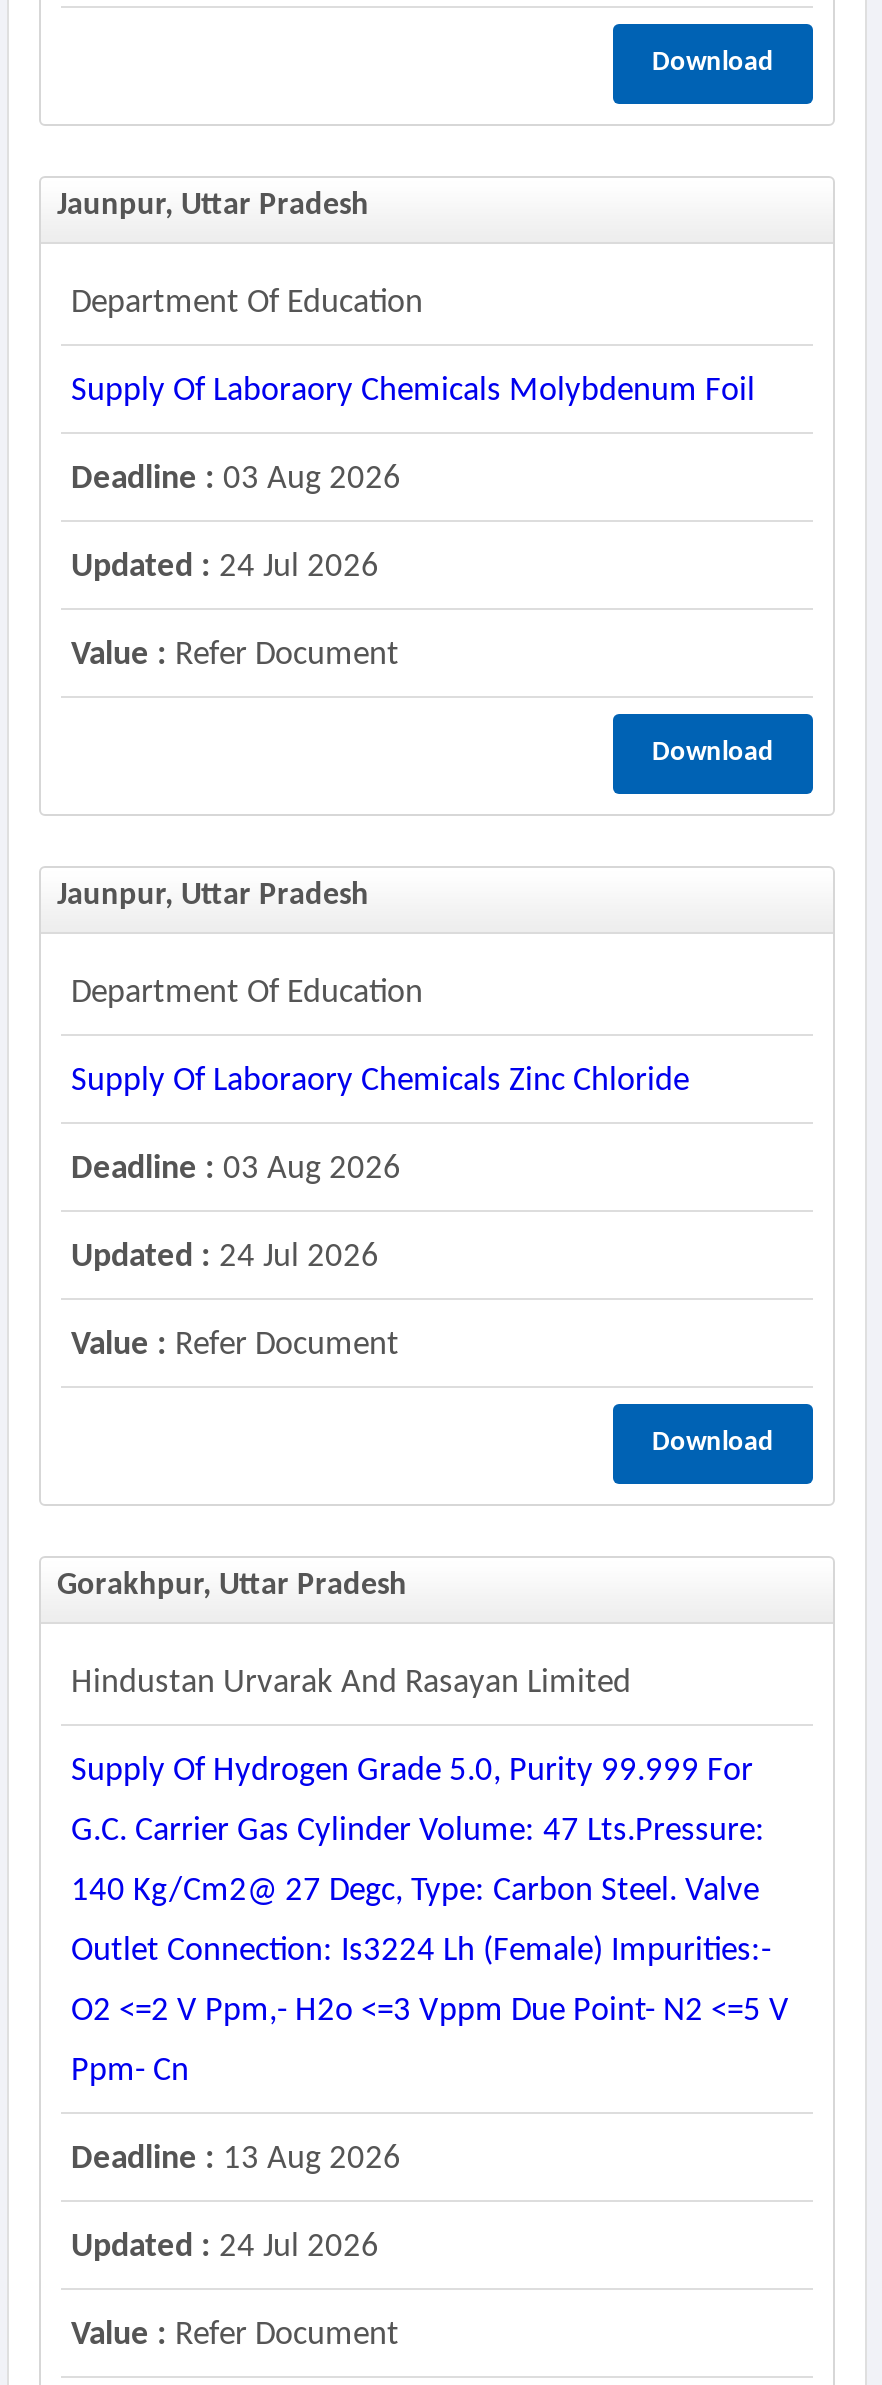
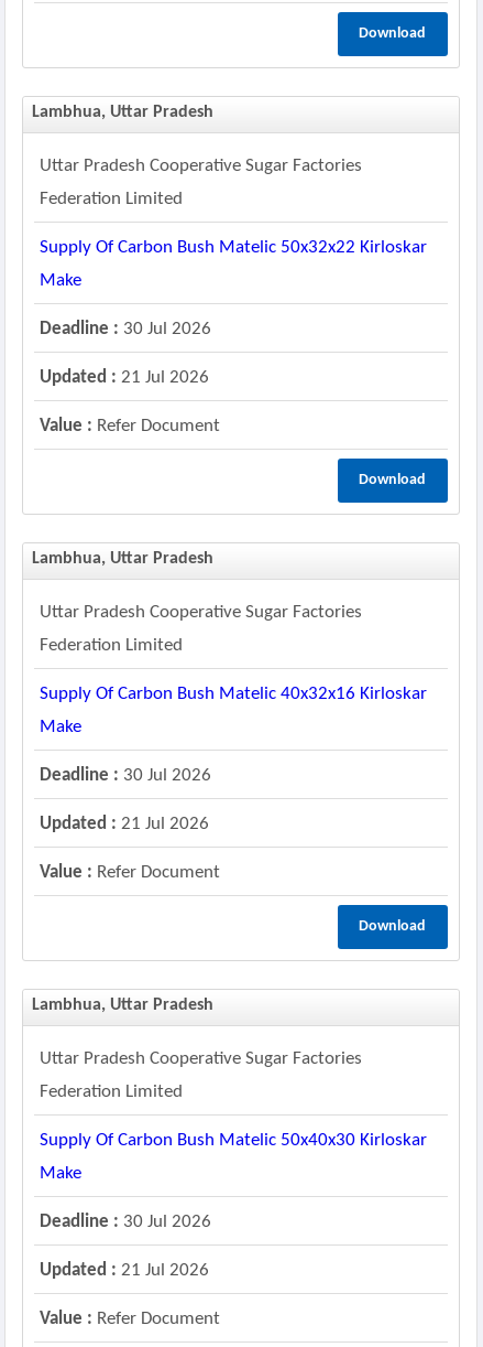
[57,190,755,584] Jaunpur, Uttar Pradesh | Department Of Education | Supply Of Laboraory Chemicals Molybdenum Foil | Deadline : 03 Aug 2026 | Updated : 24 Jul 2026 -> [32,104,427,387] Lambhua, Uttar Pradesh | Uttar Pradesh Cooperative Sugar Factories | Federation Limited | Supply Of Carbon Bush Matelic 50x32x22 Kirloskar | Make | Deadline : 30 Jul 2026 | Updated : 21 Jul 2026
moved [71,638,774,768] -> [40,417,426,488]: Value : Refer Document | Download
[57,880,689,1274] Jaunpur, Uttar Pradesh | Department Of Education | Supply Of Laboraory Chemicals Zinc Chloride | Deadline : 03 Aug 2026 | Updated : 24 Jul 2026 -> [32,550,427,833] Lambhua, Uttar Pradesh | Uttar Pradesh Cooperative Sugar Factories | Federation Limited | Supply Of Carbon Bush Matelic 40x32x16 Kirloskar | Make | Deadline : 30 Jul 2026 | Updated : 21 Jul 2026
moved [71,1328,774,1458] -> [40,863,426,935]: Value : Refer Document | Download
[57,1570,789,2264] Gorakhpur, Uttar Pradesh | Hindustan Urvarak And Rasayan Limited | Supply Of Hydrogen Grade 5.0, Purity 99.999 For | G.c. Carrier Gas Cylinder Volume: 47 Lts.pressure: | 140 Kg/cm2@ 27 Degc, Type: Carbon Steel. Valve | Outlet Connection: Is3224 Lh (female) Impurities:- | O2 <=2 V Ppm,- H2o <=3 Vppm Due Point- N2 <=5 V | Ppm- Cn | Deadline : 13 Aug 2026 | Updated : 24 Jul 2026 -> [32,996,427,1280] Lambhua, Uttar Pradesh | Uttar Pradesh Cooperative Sugar Factories | Federation Limited | Supply Of Carbon Bush Matelic 50x40x30 Kirloskar | Make | Deadline : 30 Jul 2026 | Updated : 21 Jul 2026

